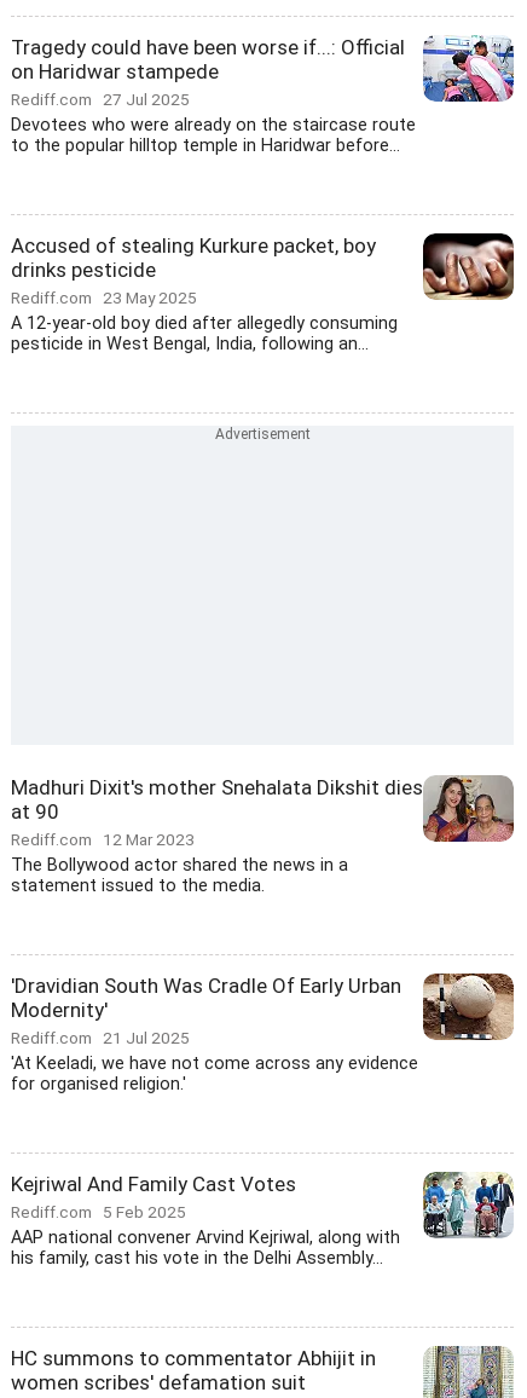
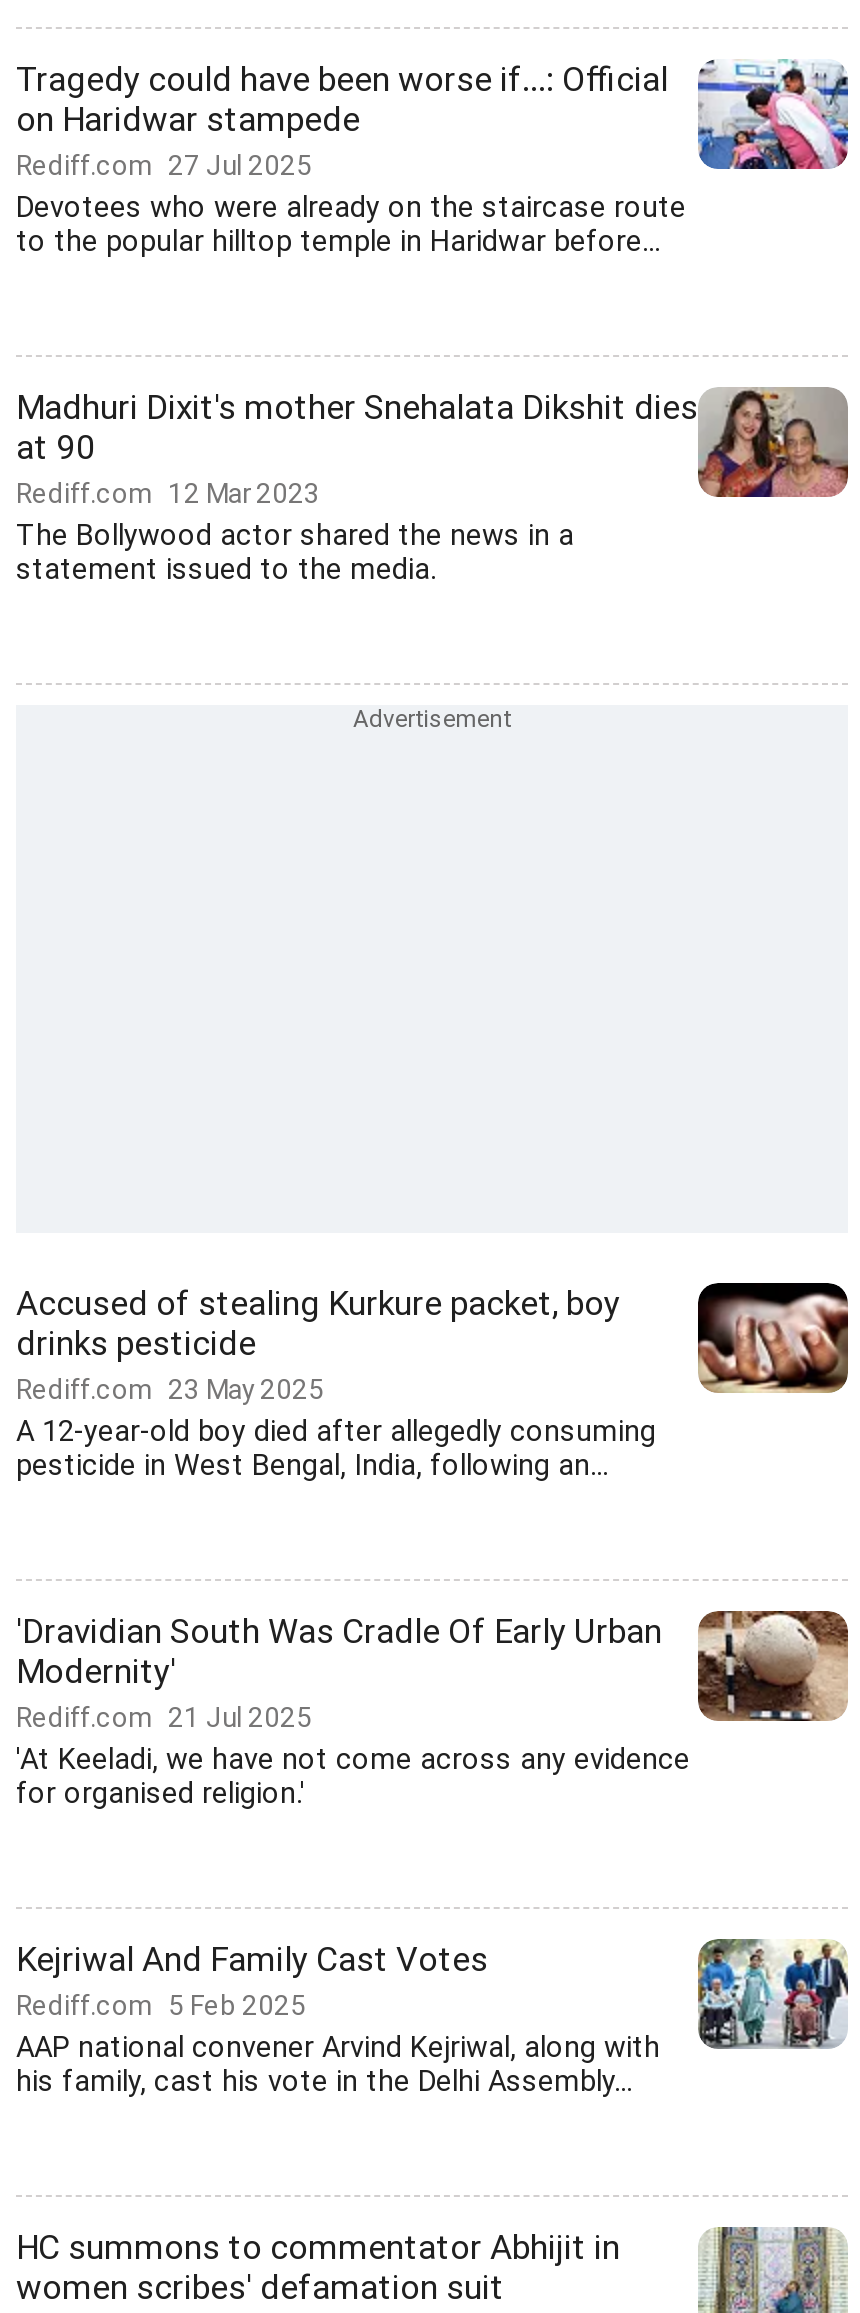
moved [11,233,516,354] -> [16,1283,852,1483]: [image] | Accused of stealing Kurkure packet, boy | drinks pesticide | Rediff.com 23 May 2025 | A 12-year-old boy died after allegedly consuming | pesticide in West Bengal, India, following an...
moved [11,775,514,896] -> [16,387,848,587]: [image] | Madhuri Dixit's mother Snehalata Dikshit dies | at 90 | Rediff.com 12 Mar 2023 | The Bollywood actor shared the news in a | statement issued to the media.

